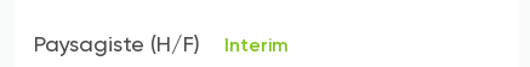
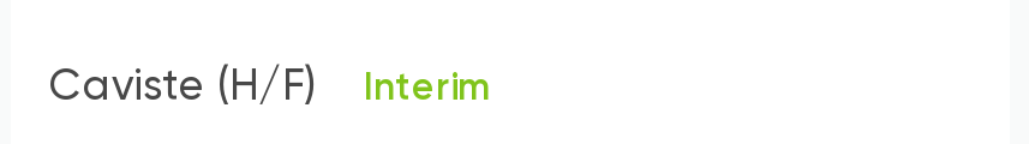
[34,31,200,56] Paysagiste (H/F) -> [49,59,316,109] Caviste (H/F)

